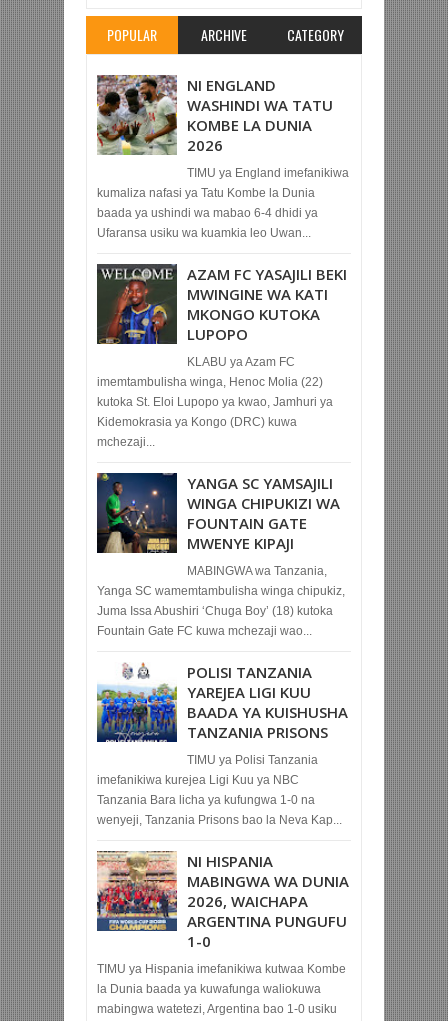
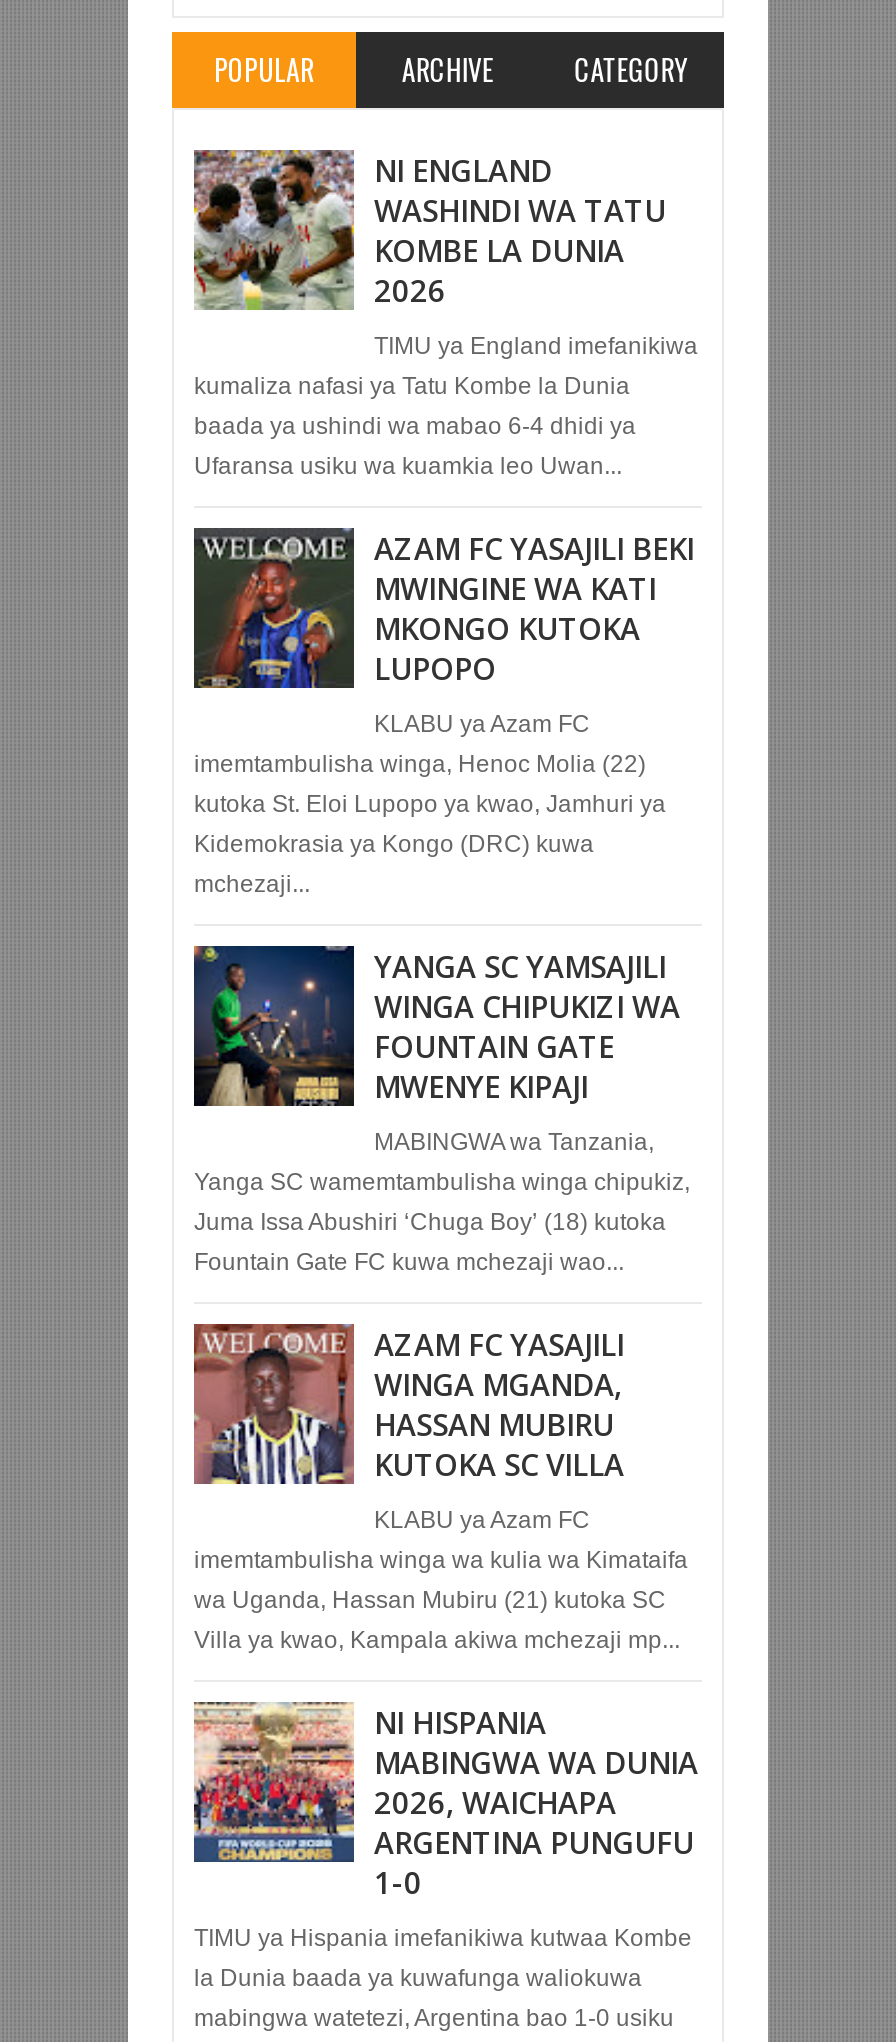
[96,662,342,827] [image] | TIMU ya Polisi Tanzania | imefanikiwa kurejea Ligi Kuu ya NBC | Tanzania Bara licha ya kufungwa 1-0 na | wenyeji, Tanzania Prisons bao la Neva Kap... -> [192,1322,688,1655] [image] | KLABU ya Azam FC | imemtambulisha winga wa kulia wa Kimataifa | wa Uganda, Hassan Mubiru (21) kutoka SC | Villa ya kwao, Kampala akiwa mchezaji mp...
[187,662,348,742] POLISI TANZANIA | YAREJEA LIGI KUU | BAADA YA KUISHUSHA | TANZANIA PRISONS -> [374,1325,624,1485] AZAM FC YASAJILI | WINGA MGANDA, | HASSAN MUBIRU | KUTOKA SC VILLA

